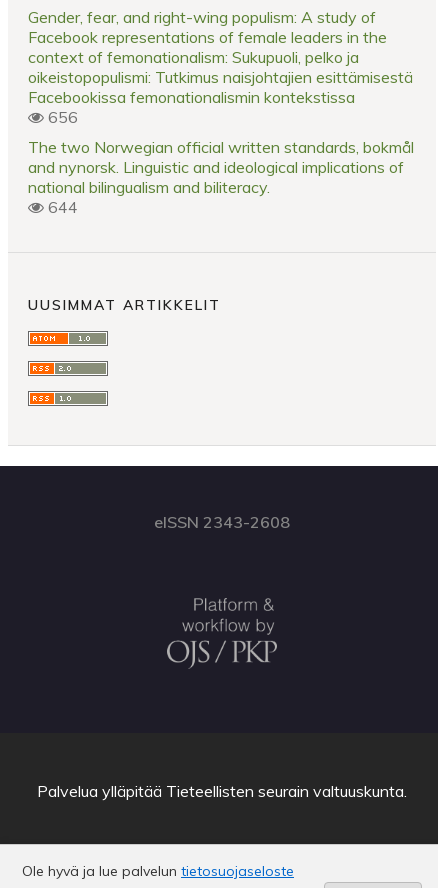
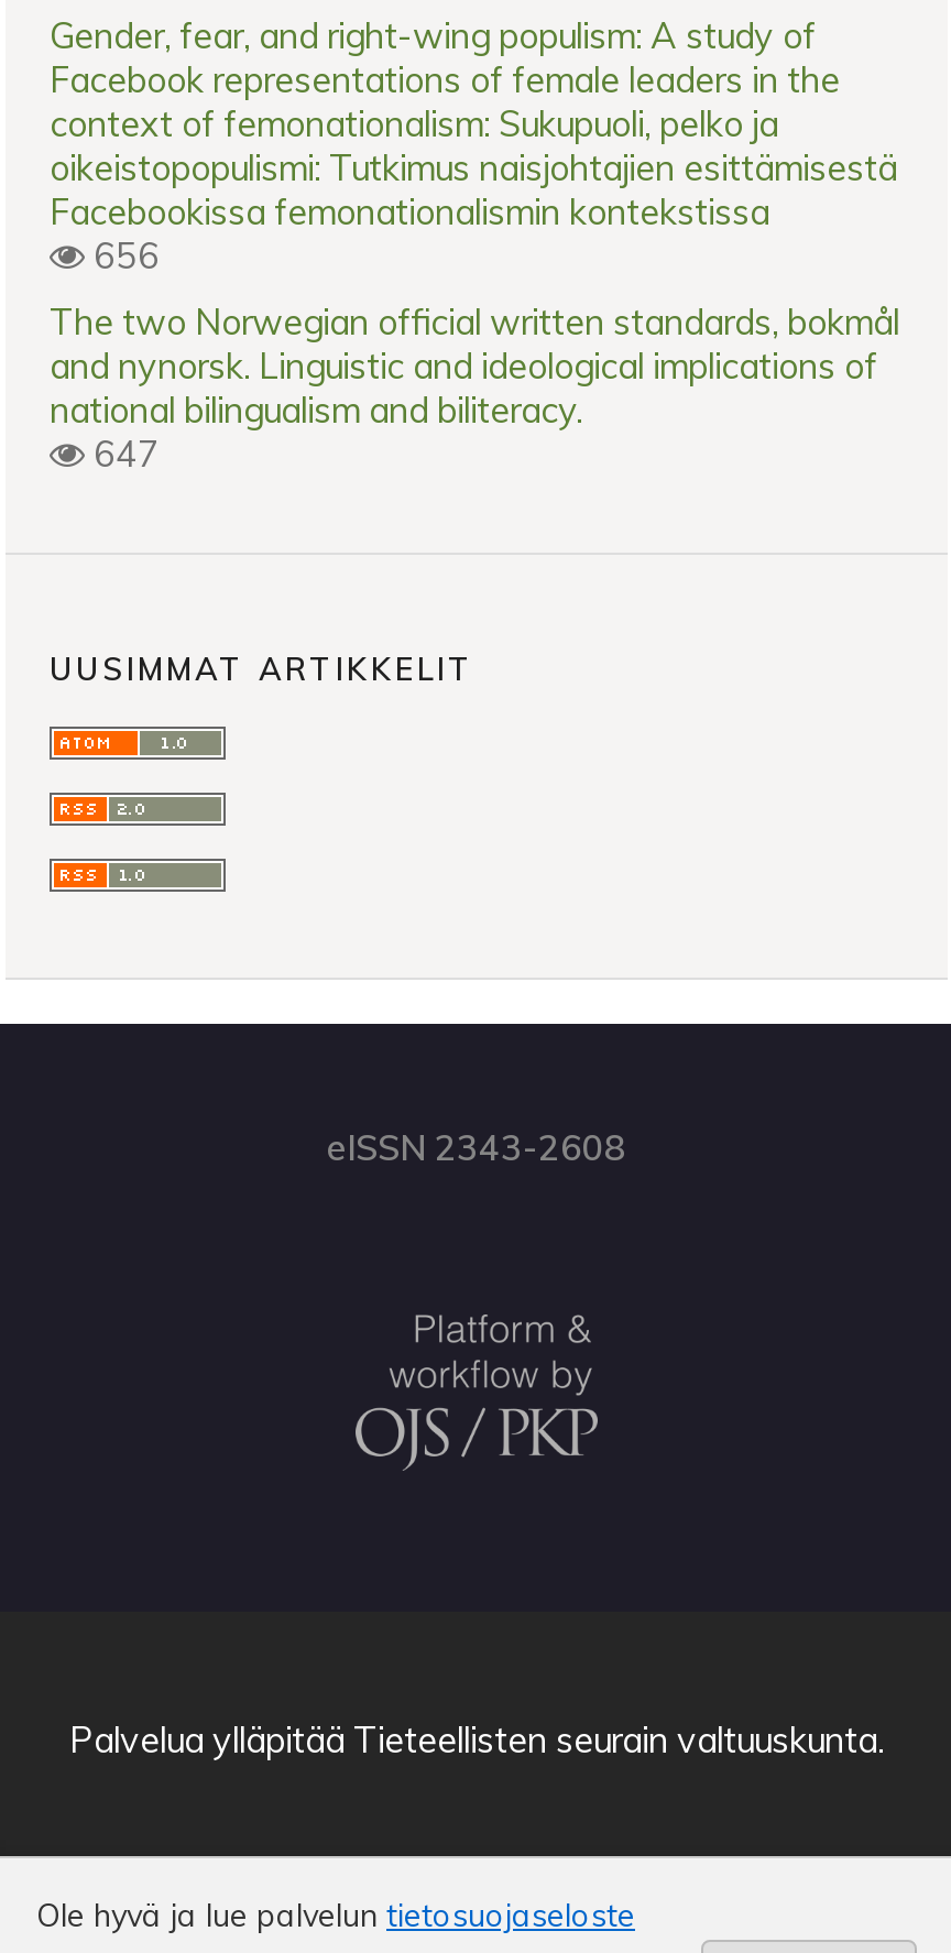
[44,197,78,217] 644 -> [85,432,160,476] 647

